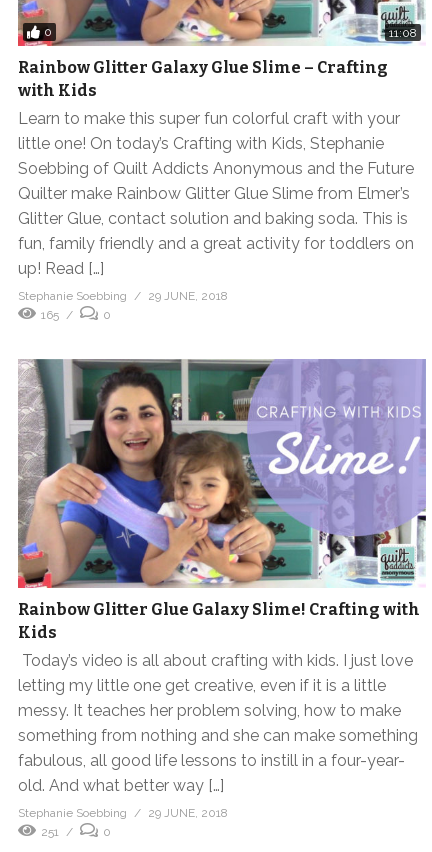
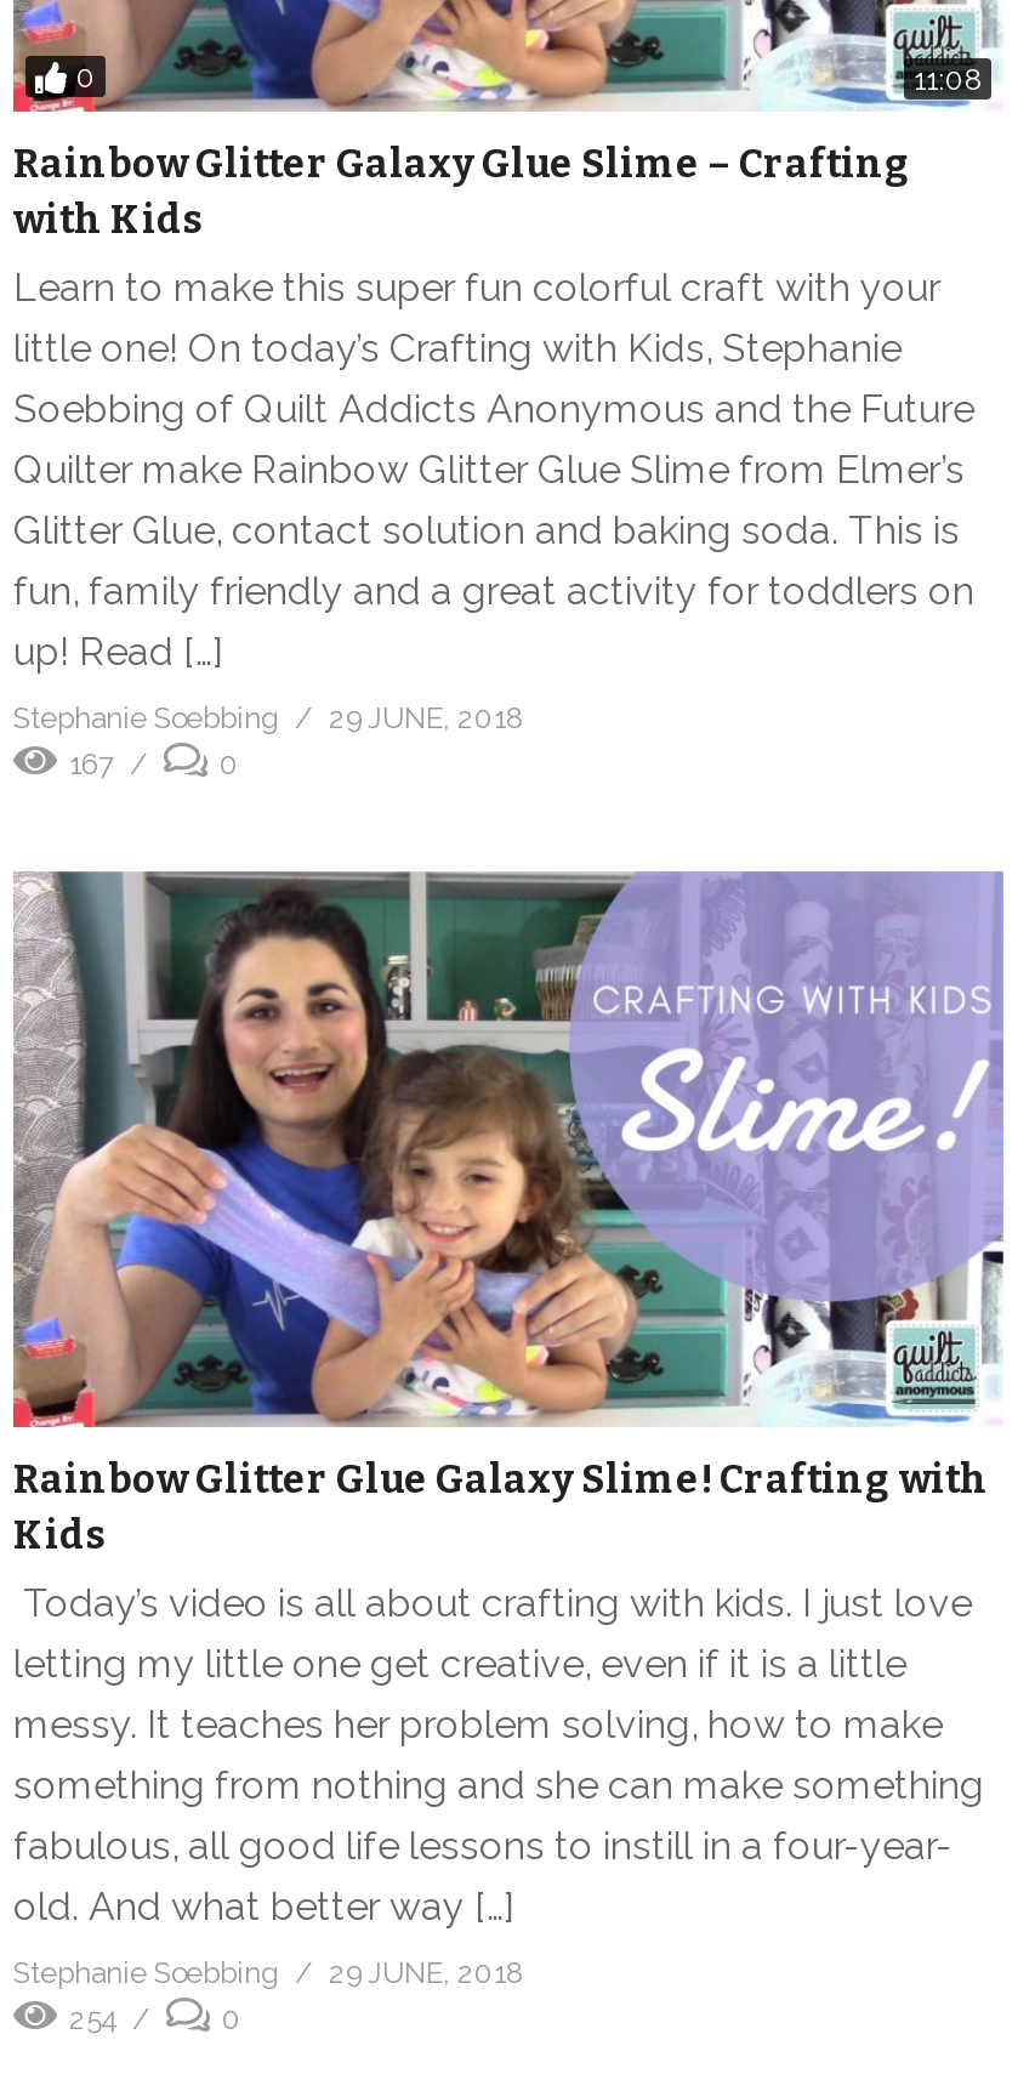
[41,308,59,322] 165 -> [69,747,113,781] 167
[41,825,59,839] 251 -> [69,2003,115,2037] 254

